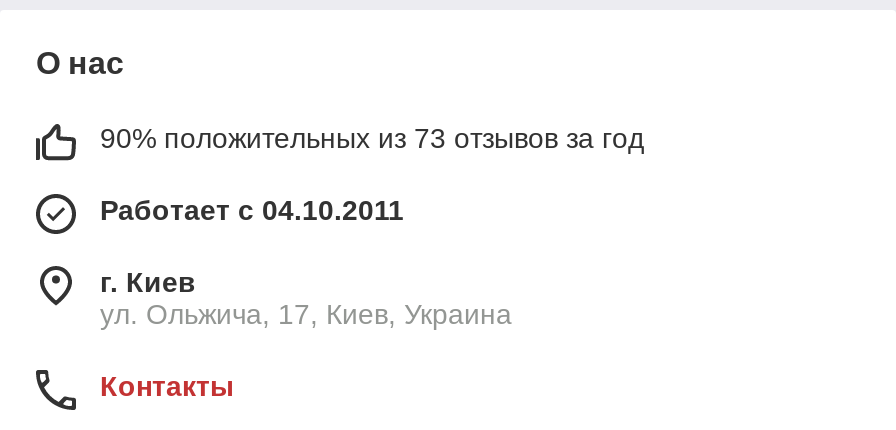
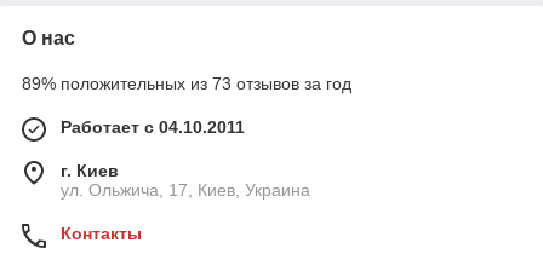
[100,123,644,155] 90% положительных из 73 отзывов за год -> [22,74,351,94] 89% положительных из 73 отзывов за год

